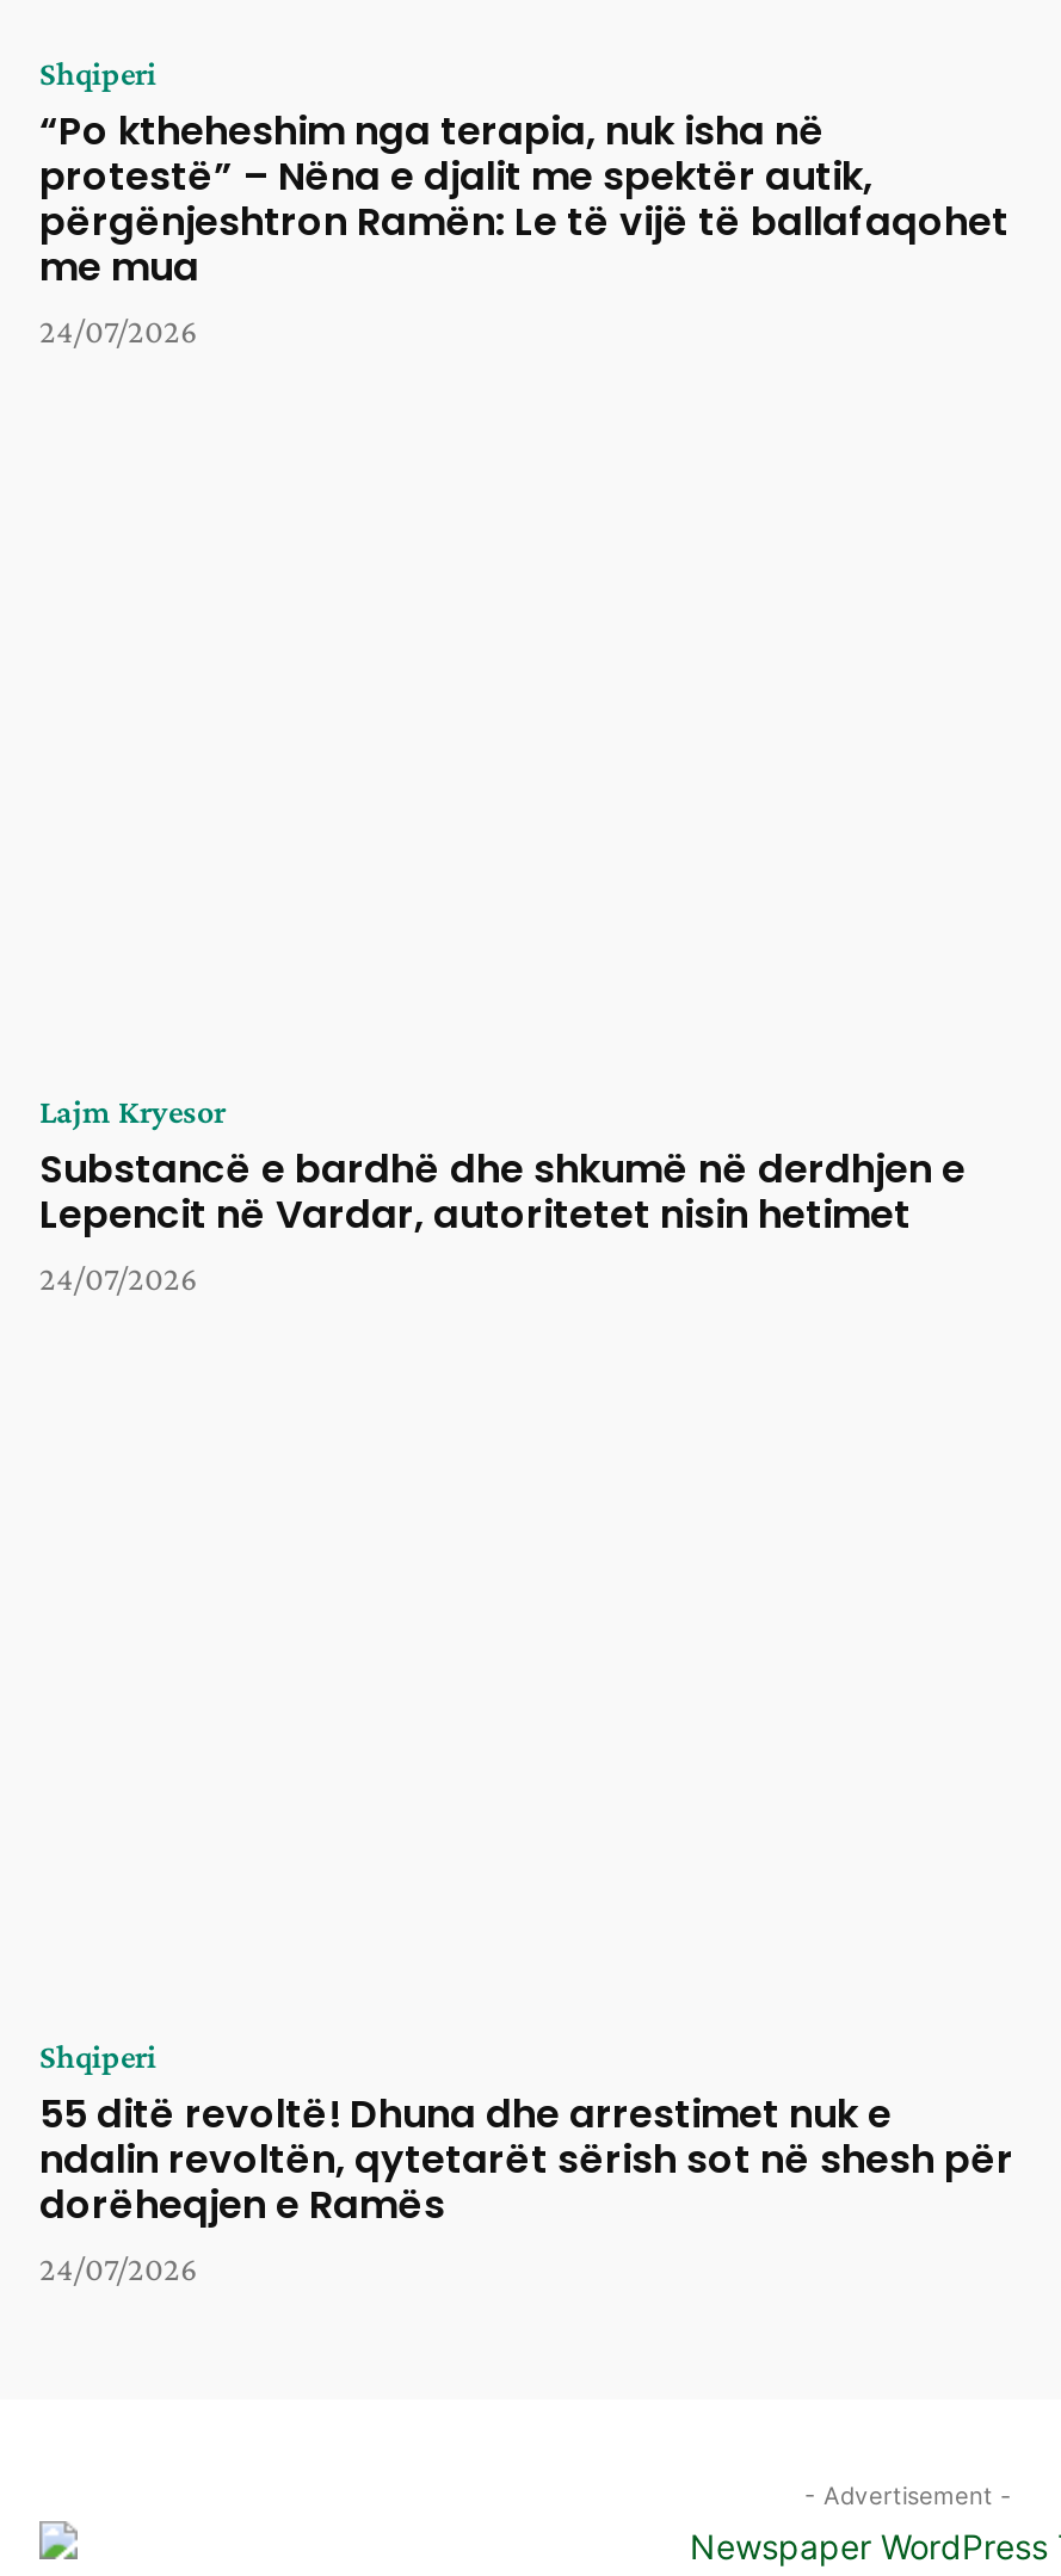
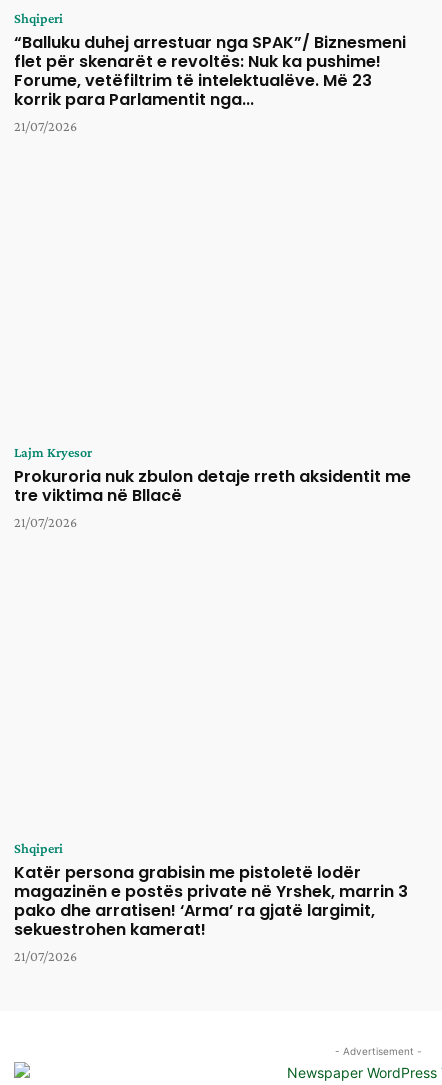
[39,105,1008,350] “Po ktheheshim nga terapia, nuk isha në | protestë” – Nëna e djalit me spektër autik, | përgënjeshtron Ramën: Le të vijë të ballafaqohet | me mua | 24/07/2026 -> [14,31,406,134] “Balluku duhej arrestuar nga SPAK”/ Biznesmeni | flet për skenarët e revoltës: Nuk ka pushime! | Forume, vetëfiltrim të intelektualëve. Më 23 | korrik para Parlamentit nga... | 21/07/2026
[39,1141,966,1296] Substancë e bardhë dhe shkumë në derdhjen e | Lepencit në Vardar, autoritetet nisin hetimet | 24/07/2026 -> [14,465,411,530] Prokuroria nuk zbulon detaje rreth aksidentit me | tre viktima në Bllacë | 21/07/2026
[39,2086,1013,2287] 55 ditë revoltë! Dhuna dhe arrestimet nuk e | ndalin revoltën, qytetarët sërish sot në shesh për | dorëheqjen e Ramës | 24/07/2026 -> [14,861,408,964] Katër persona grabisin me pistoletë lodër | magazinën e postës private në Yrshek, marrin 3 | pako dhe arratisen! ‘Arma’ ra gjatë largimit, | sekuestrohen kamerat! | 21/07/2026

